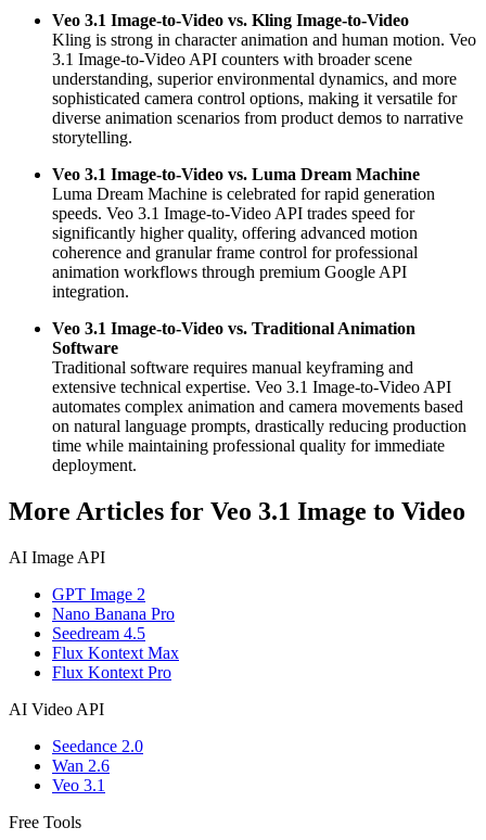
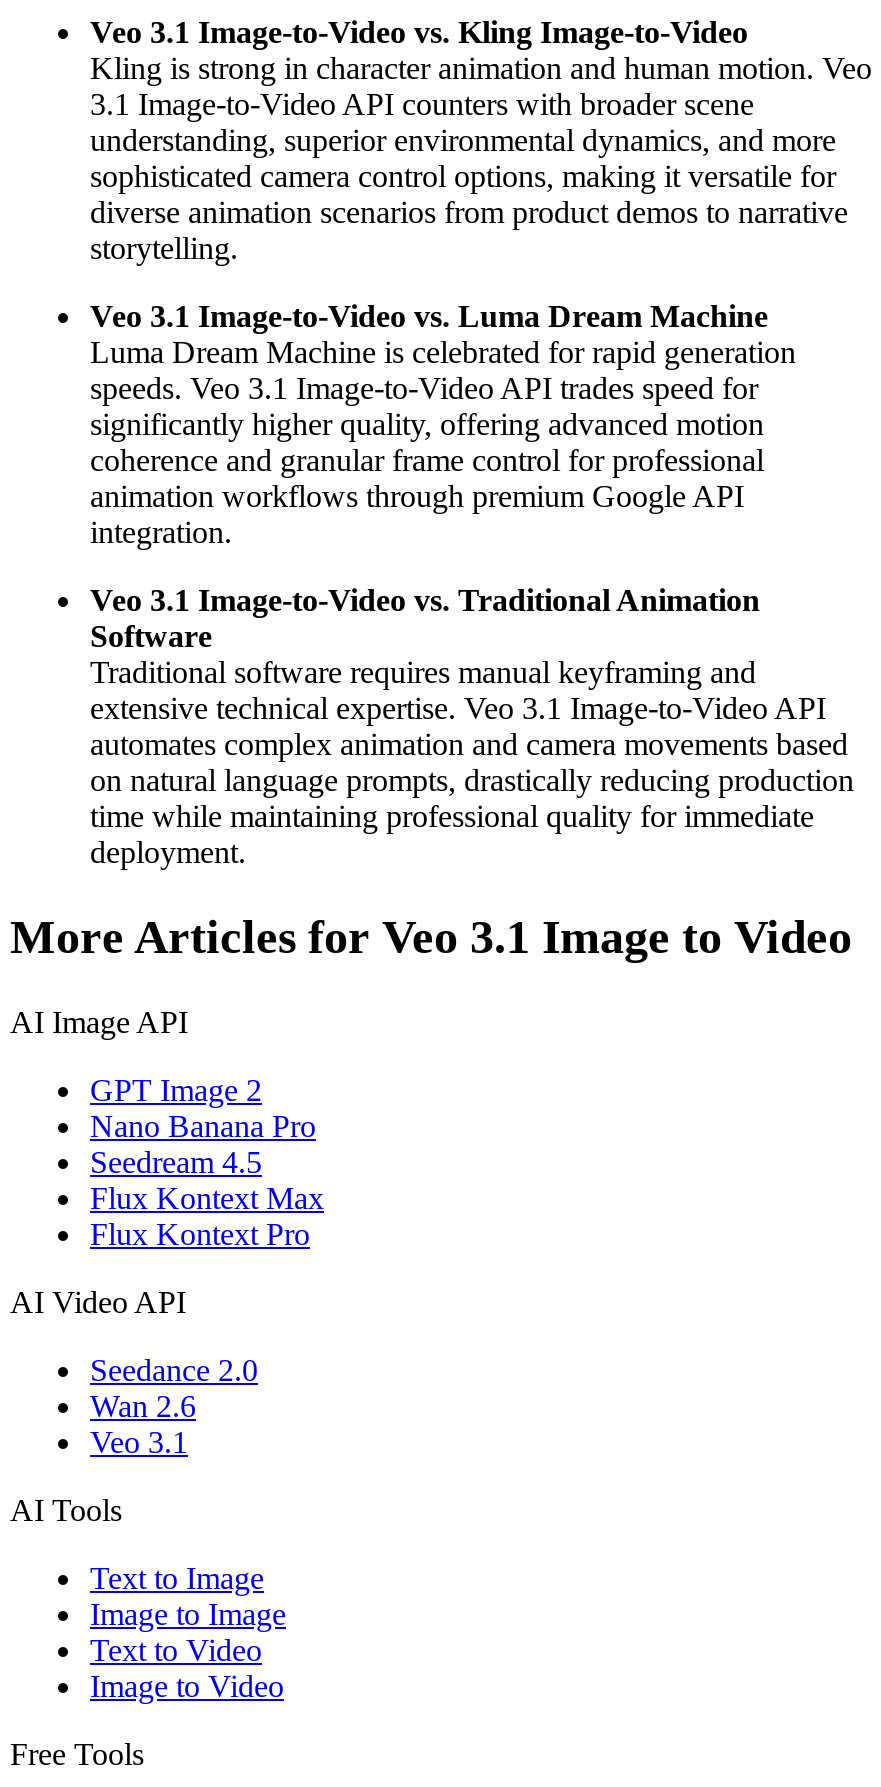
none -> [10,1492,286,1702] AI Tools | Text to Image | Image to Image | Text to Video | Image to Video

